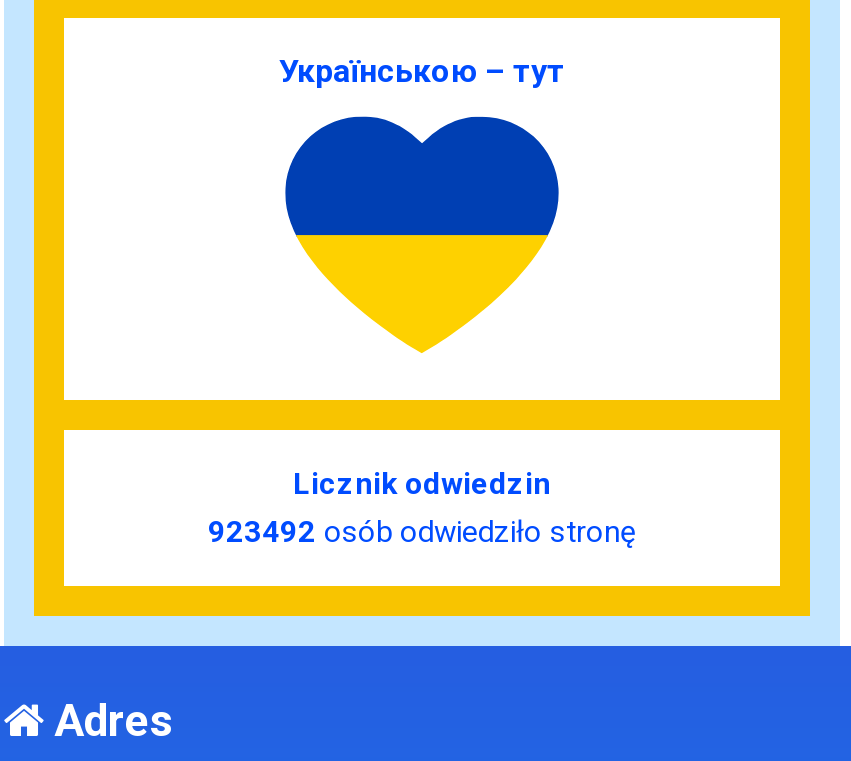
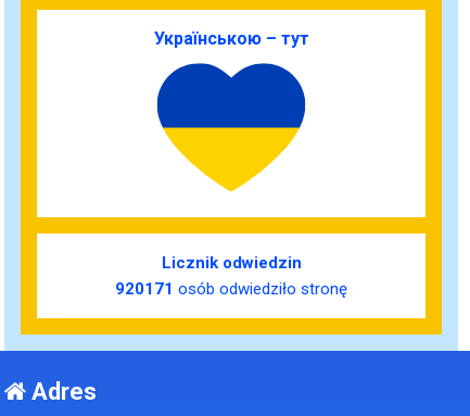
[208,514,636,550] 923492 osób odwiedziło stronę -> [115,279,347,299] 920171 osób odwiedziło stronę

